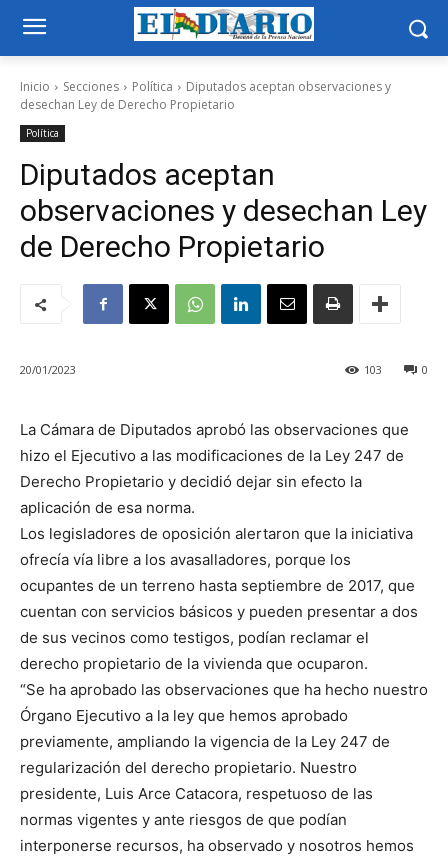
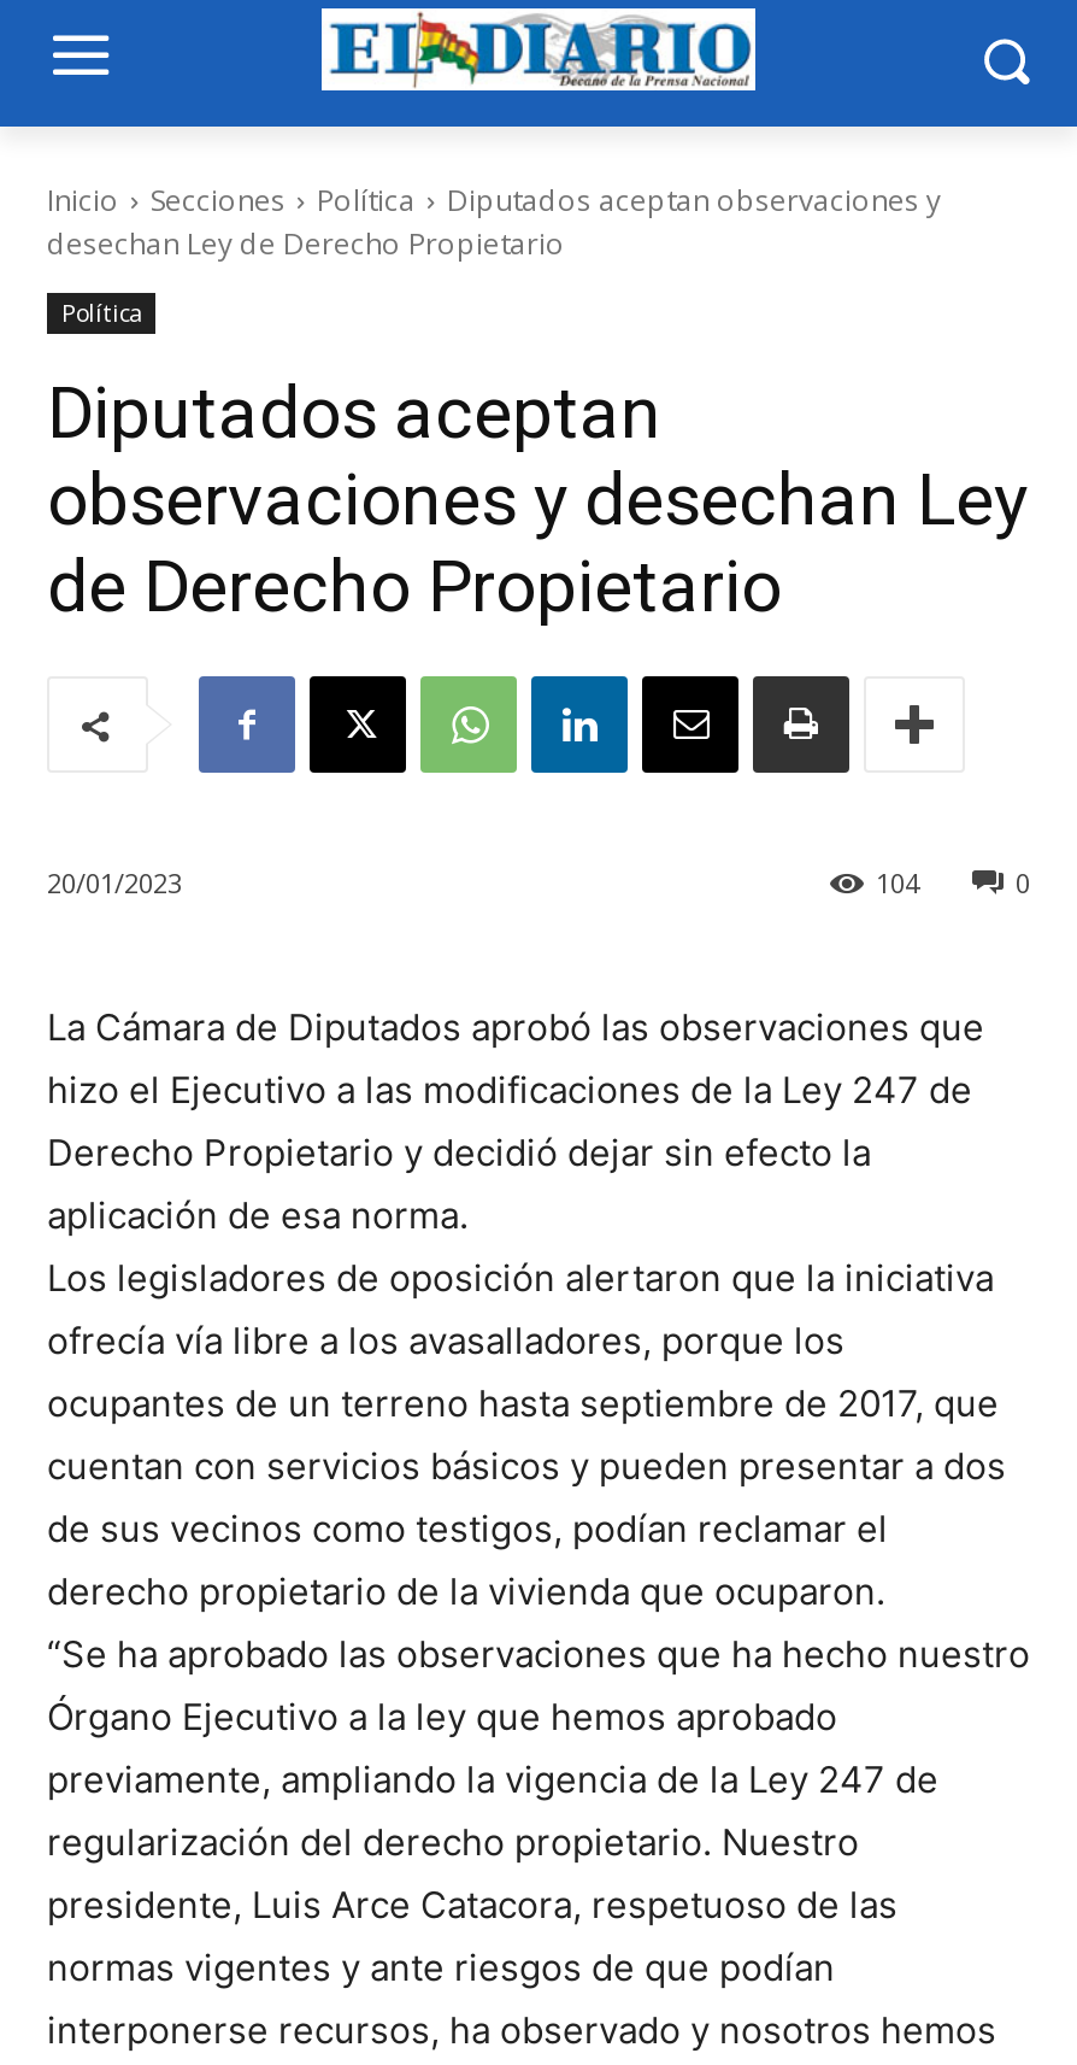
[364,362,382,377] 103 -> [876,865,919,901] 104

